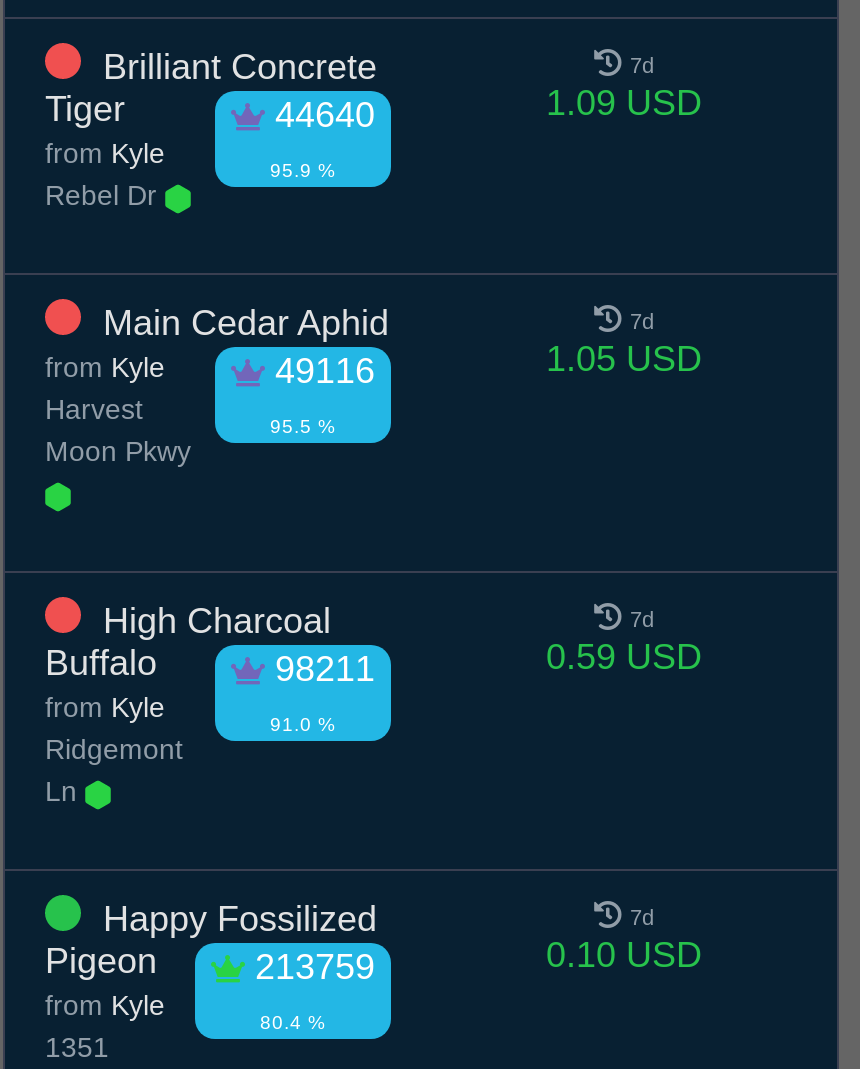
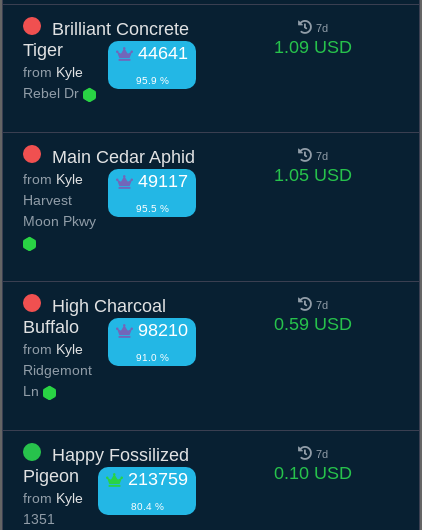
[265,96,375,136] 44640 -> [133,43,188,63] 44641
[265,352,375,392] 49116 -> [133,171,188,191] 49117
[265,650,375,690] 98211 -> [133,320,188,340] 98210

